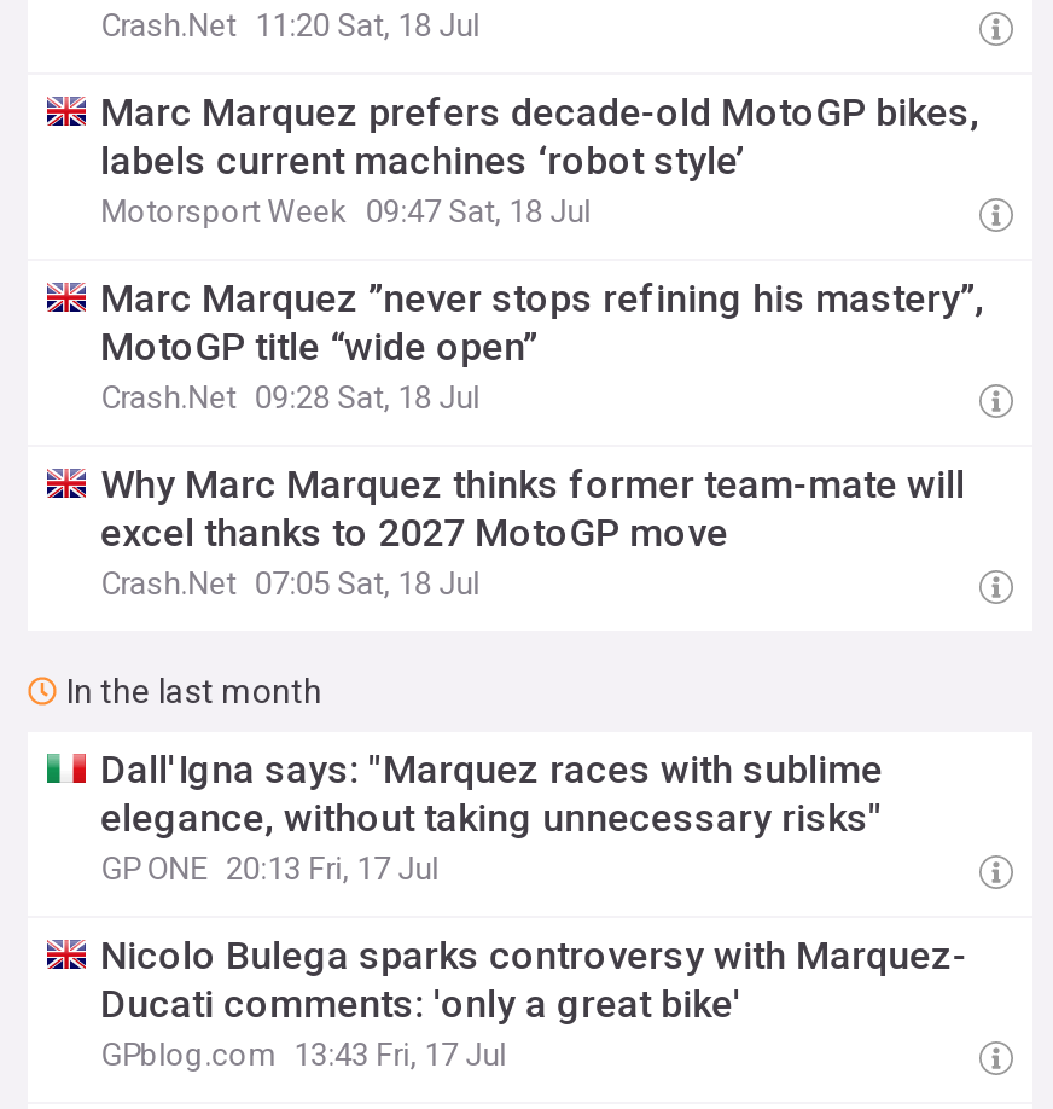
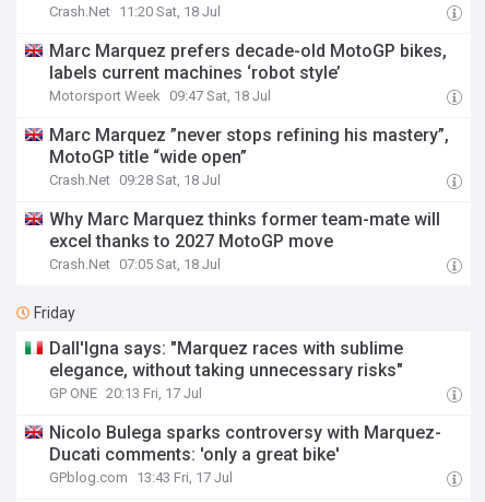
[66,672,322,710] In the last month -> [34,304,75,322] Friday

